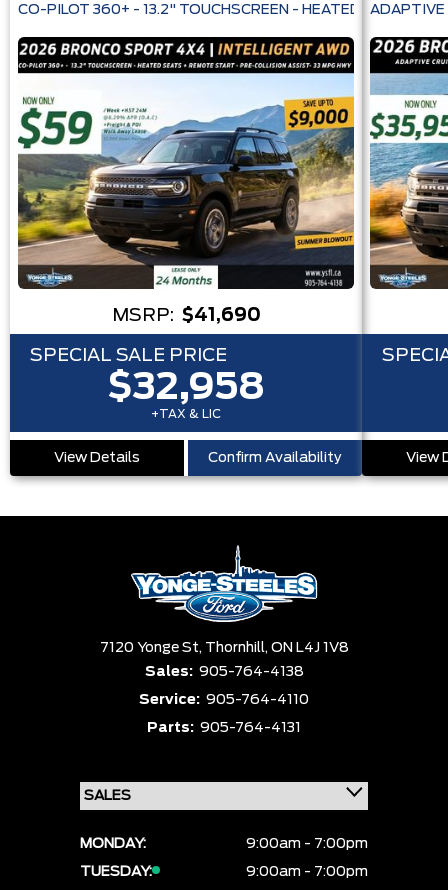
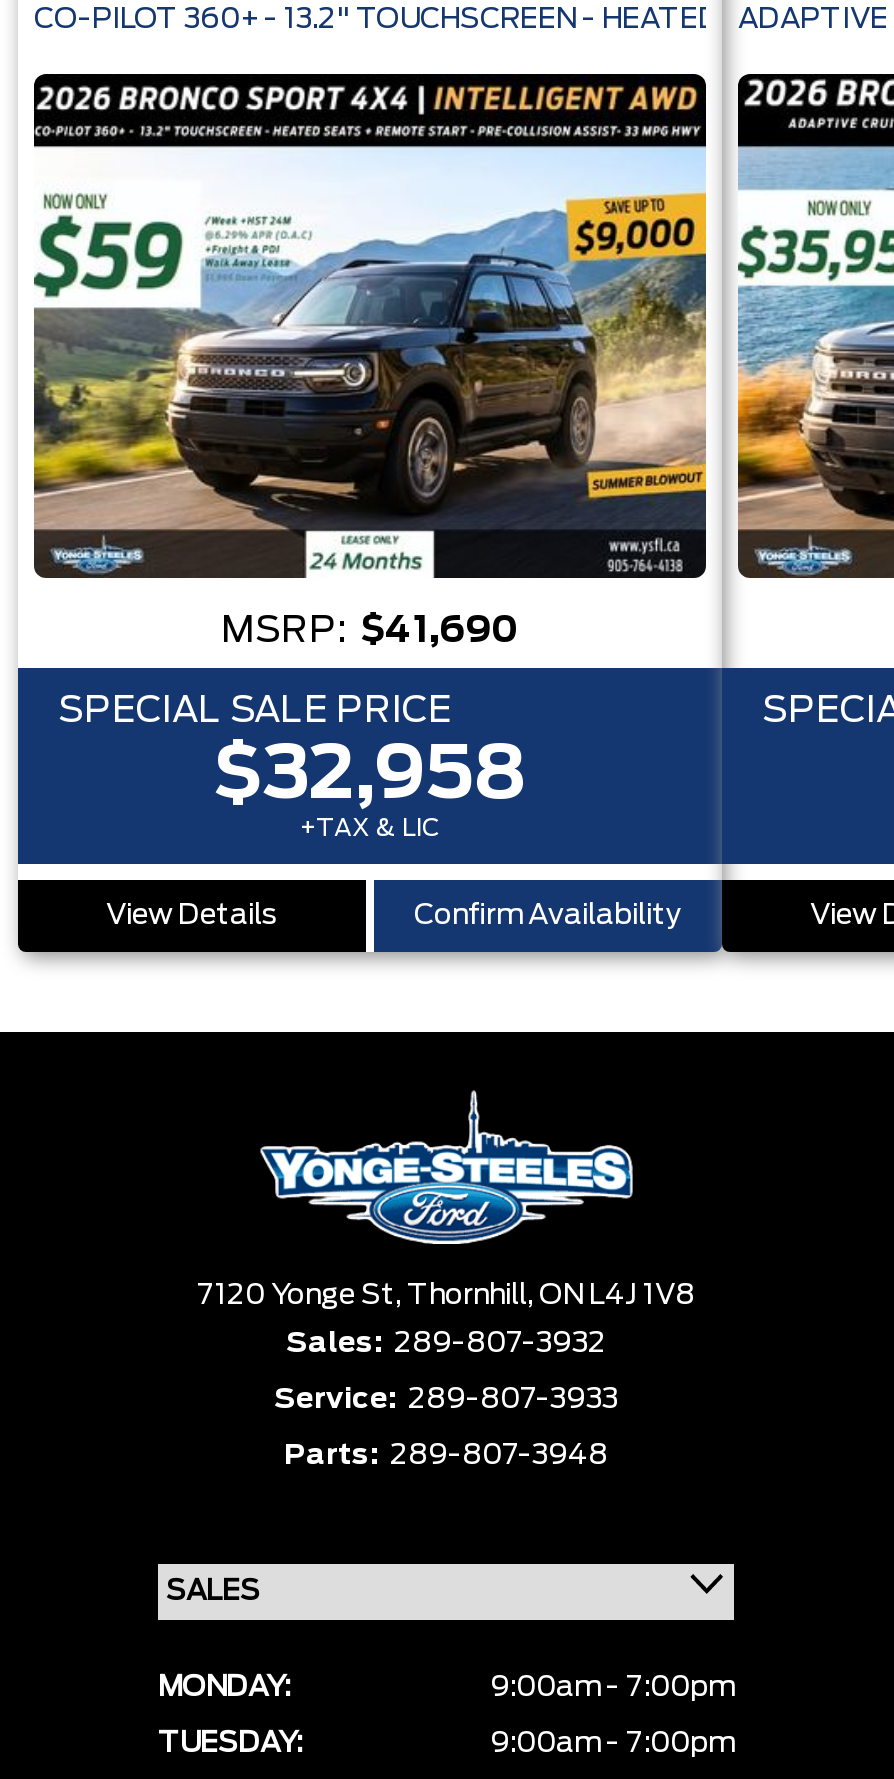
[144,665,303,679] Sales: 905-764-4138 -> [286,1330,606,1358] Sales: 289-807-3932
[139,693,309,707] Service: 905-764-4110 -> [274,1386,618,1414] Service: 289-807-3933
[147,721,301,735] Parts: 905-764-4131 -> [284,1442,608,1470] Parts: 289-807-3948

